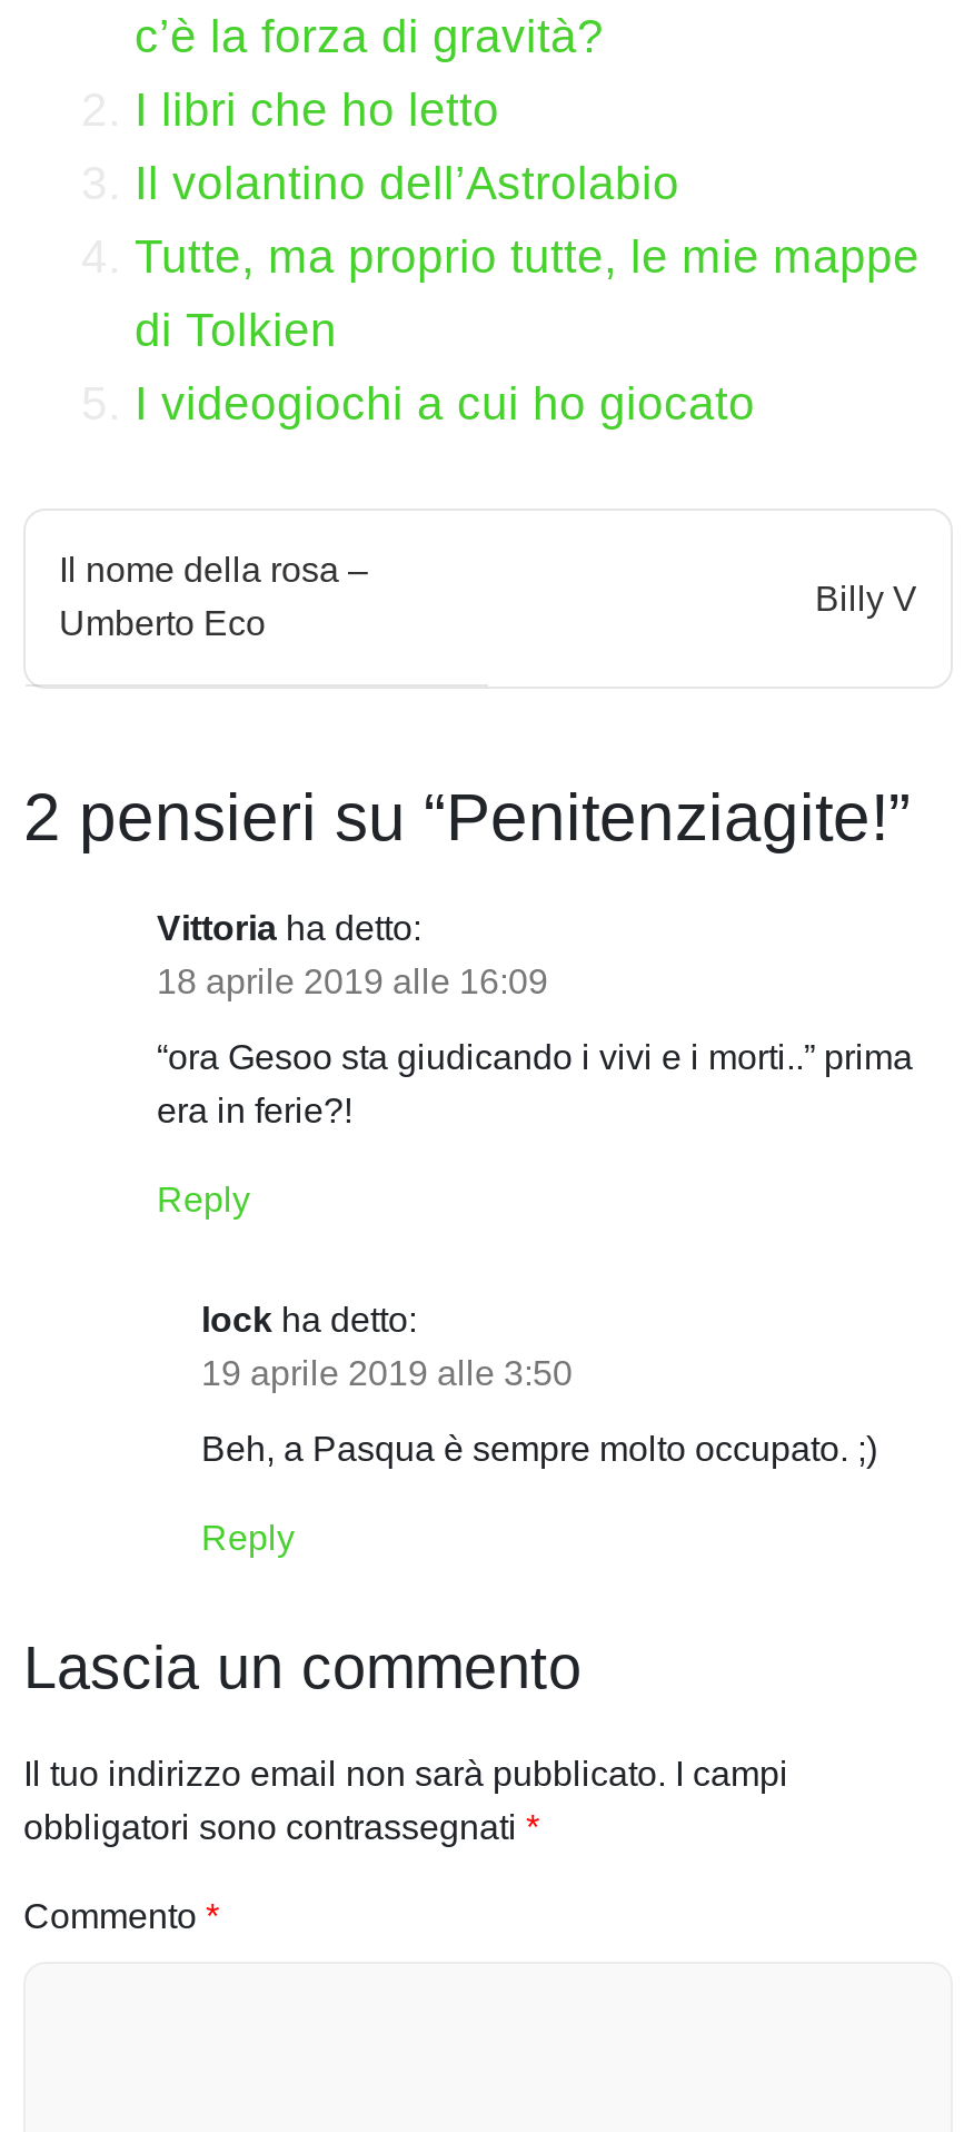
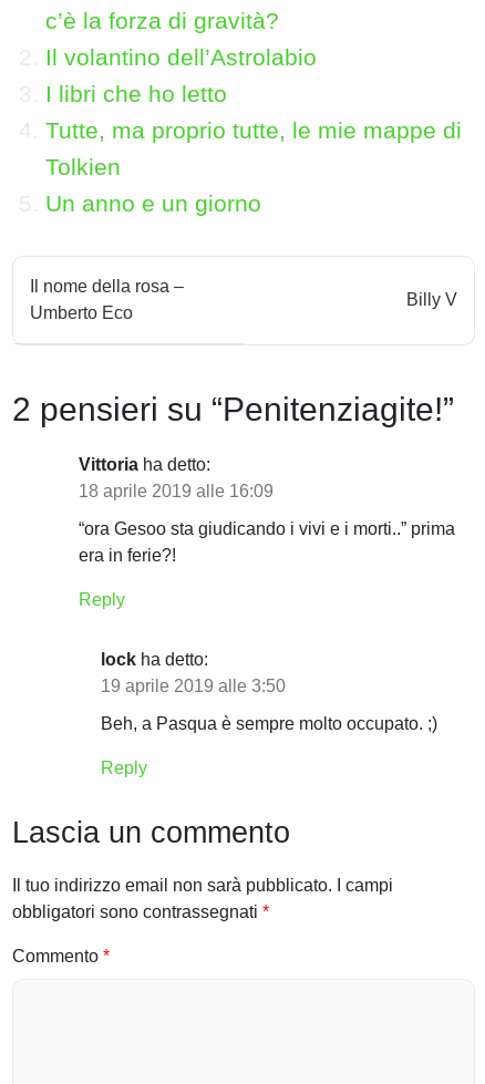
moved [135,84,499,135] -> [45,81,227,107]: I libri che ho letto
moved [135,157,679,209] -> [45,45,317,70]: Il volantino dell’Astrolabio
[135,231,920,429] Tutte, ma proprio tutte, le mie mappe | di Tolkien | I videogiochi a cui ho giocato -> [45,118,462,216] Tutte, ma proprio tutte, le mie mappe di | Tolkien | Un anno e un giorno

